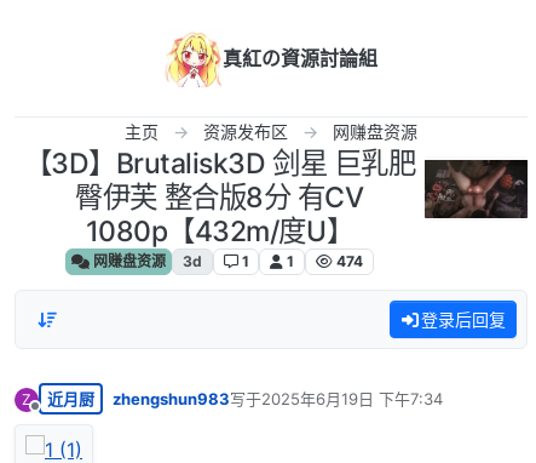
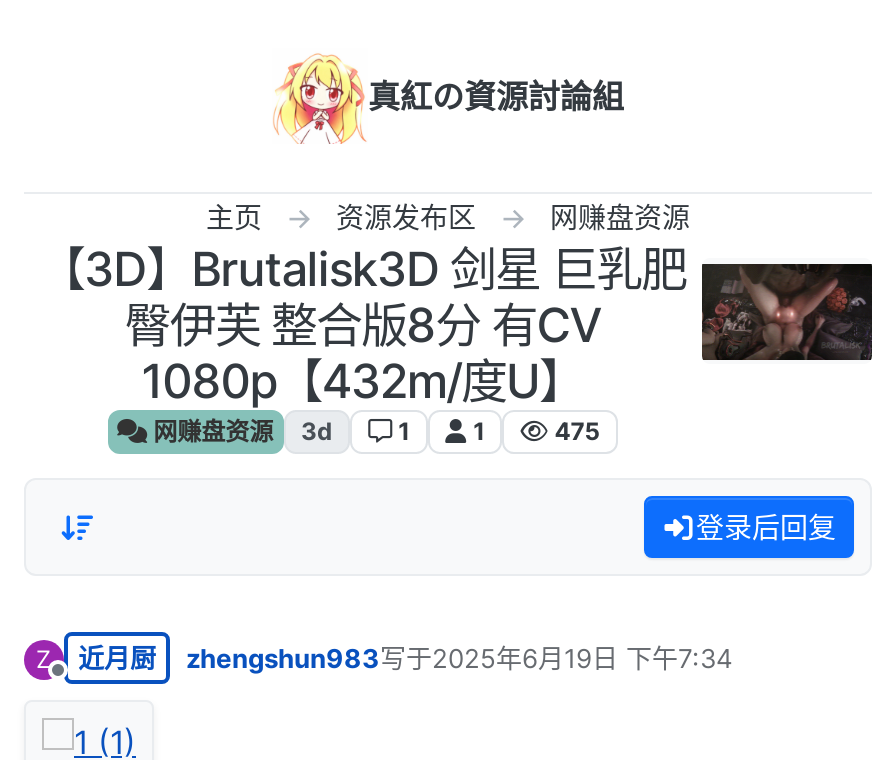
[336,252,363,271] 474 -> [554,416,600,446] 475

